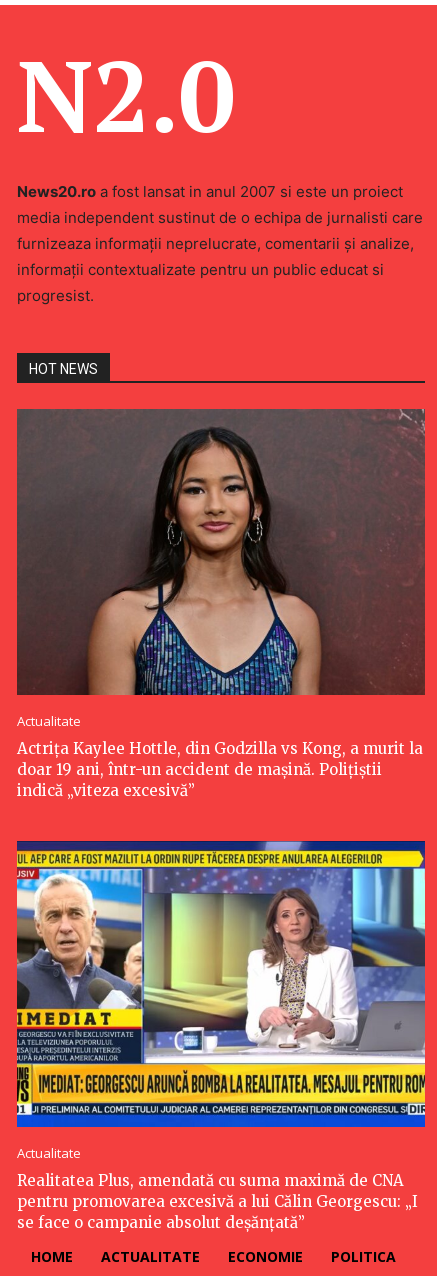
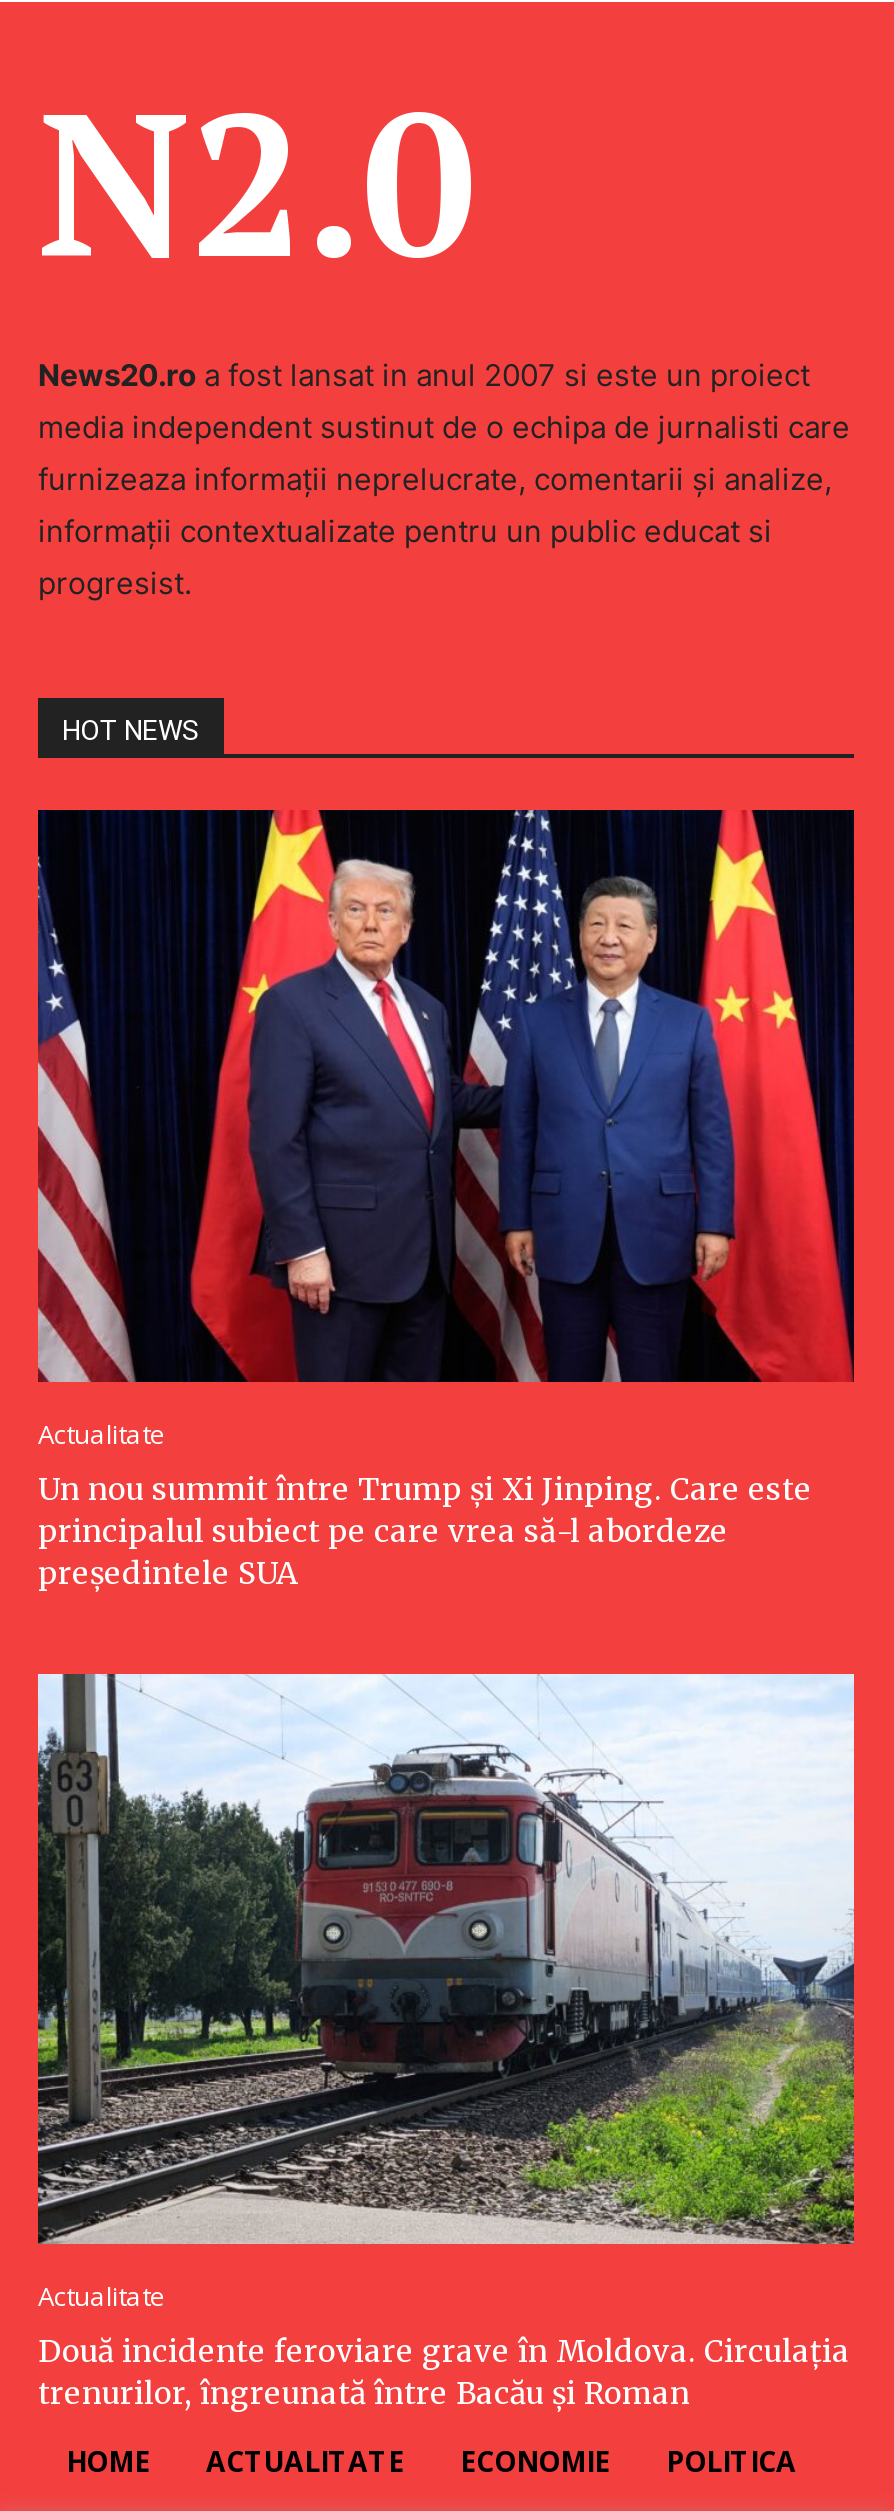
[16,408,425,696] [image] -> [36,809,856,1385] [image]
[17,739,423,800] Actrița Kaylee Hottle, din Godzilla vs Kong, a murit la | doar 19 ani, într-un accident de mașină. Polițiștii | indică „viteza excesivă” -> [38,1469,812,1591] Un nou summit între Trump și Xi Jinping. Care este | principalul subiect pe care vrea să-l abordeze | președintele SUA
[16,840,426,1128] [image] -> [36,1671,856,2245] [image]
[17,1170,418,1231] Realitatea Plus, amendată cu suma maximă de CNA | pentru promovarea excesivă a lui Călin Georgescu: „I | se face o campanie absolut deșănțată” -> [38,2332,850,2412] Două incidente feroviare grave în Moldova. Circulația | trenurilor, îngreunată între Bacău și Roman

